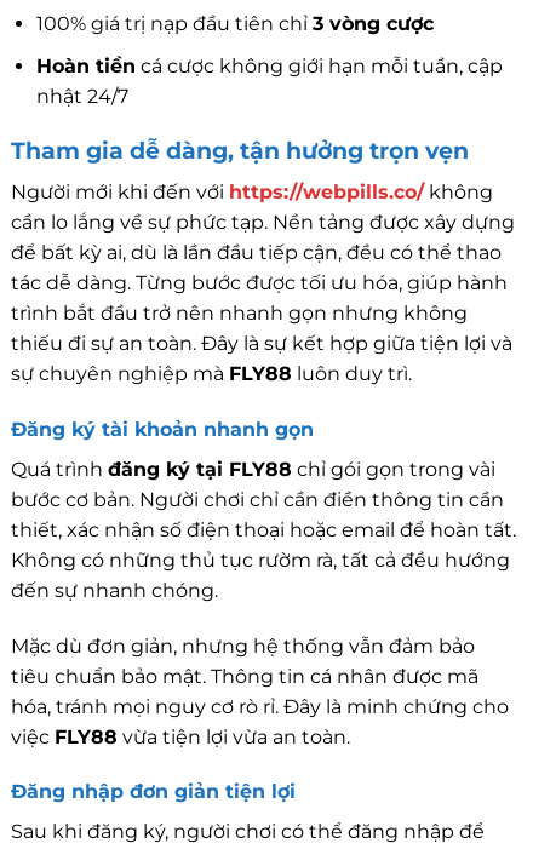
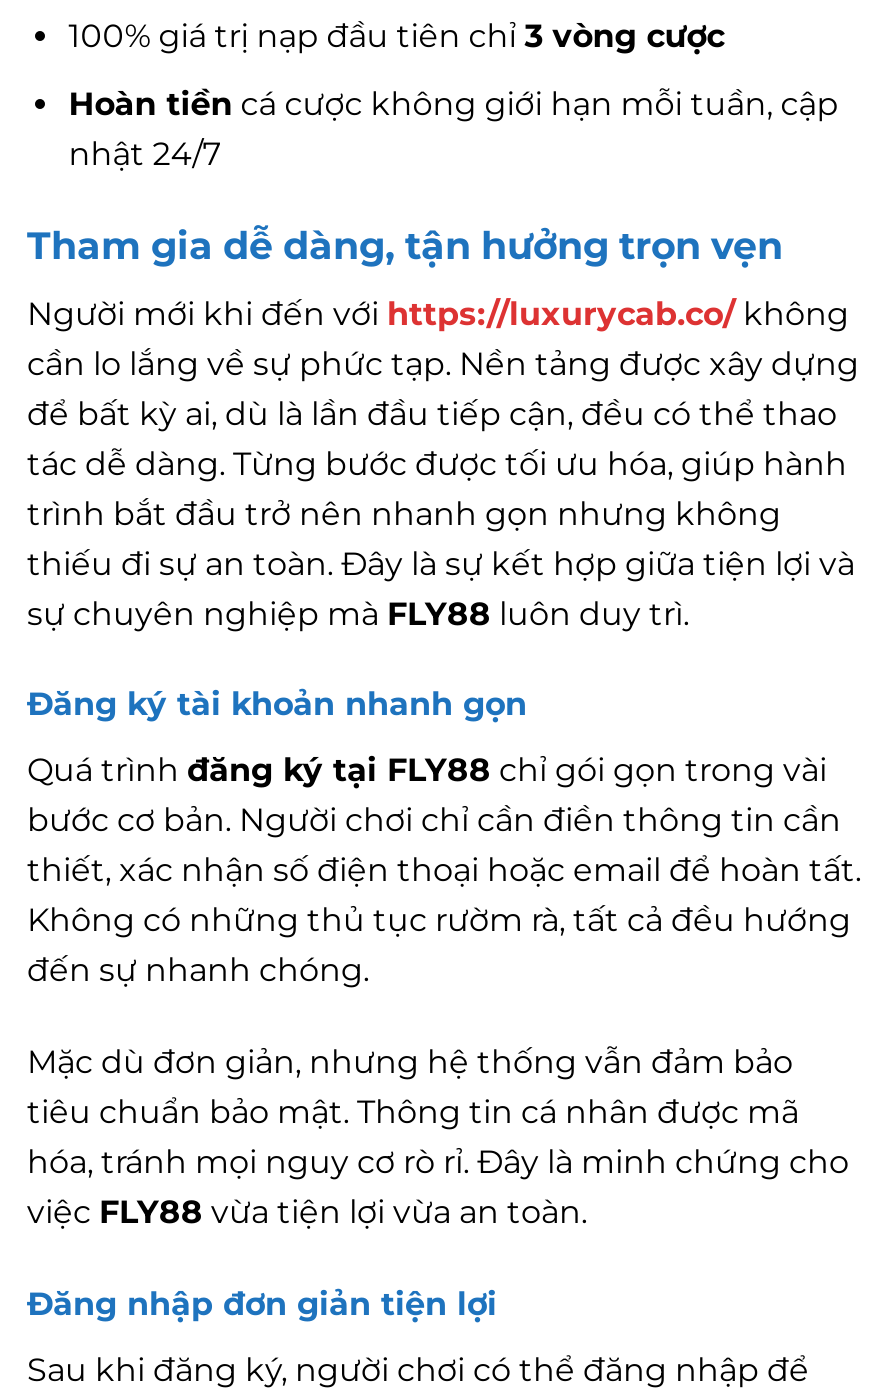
[11,181,493,204] Người mới khi đến với https://webpills.co/ không -> [27,294,849,332] Người mới khi đến với https://luxurycab.co/ không

